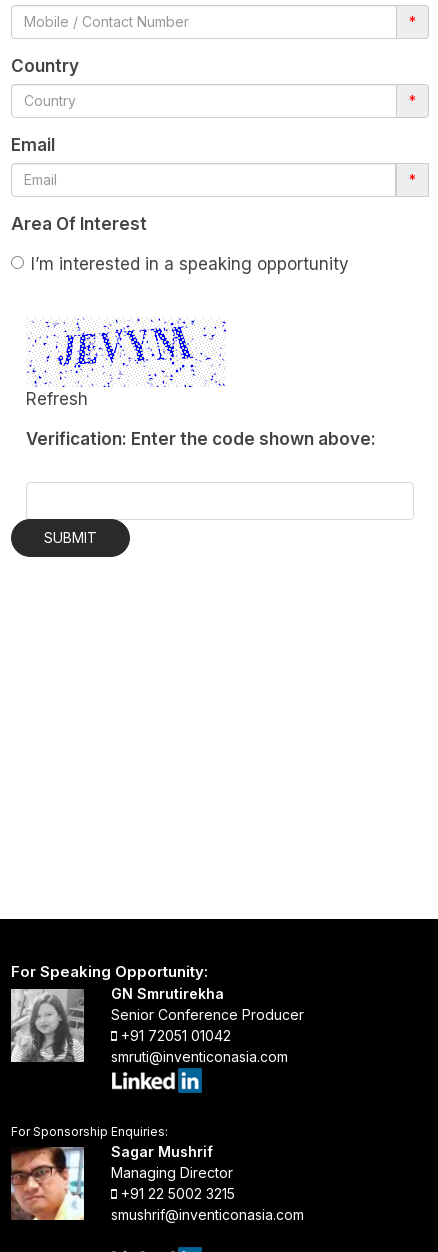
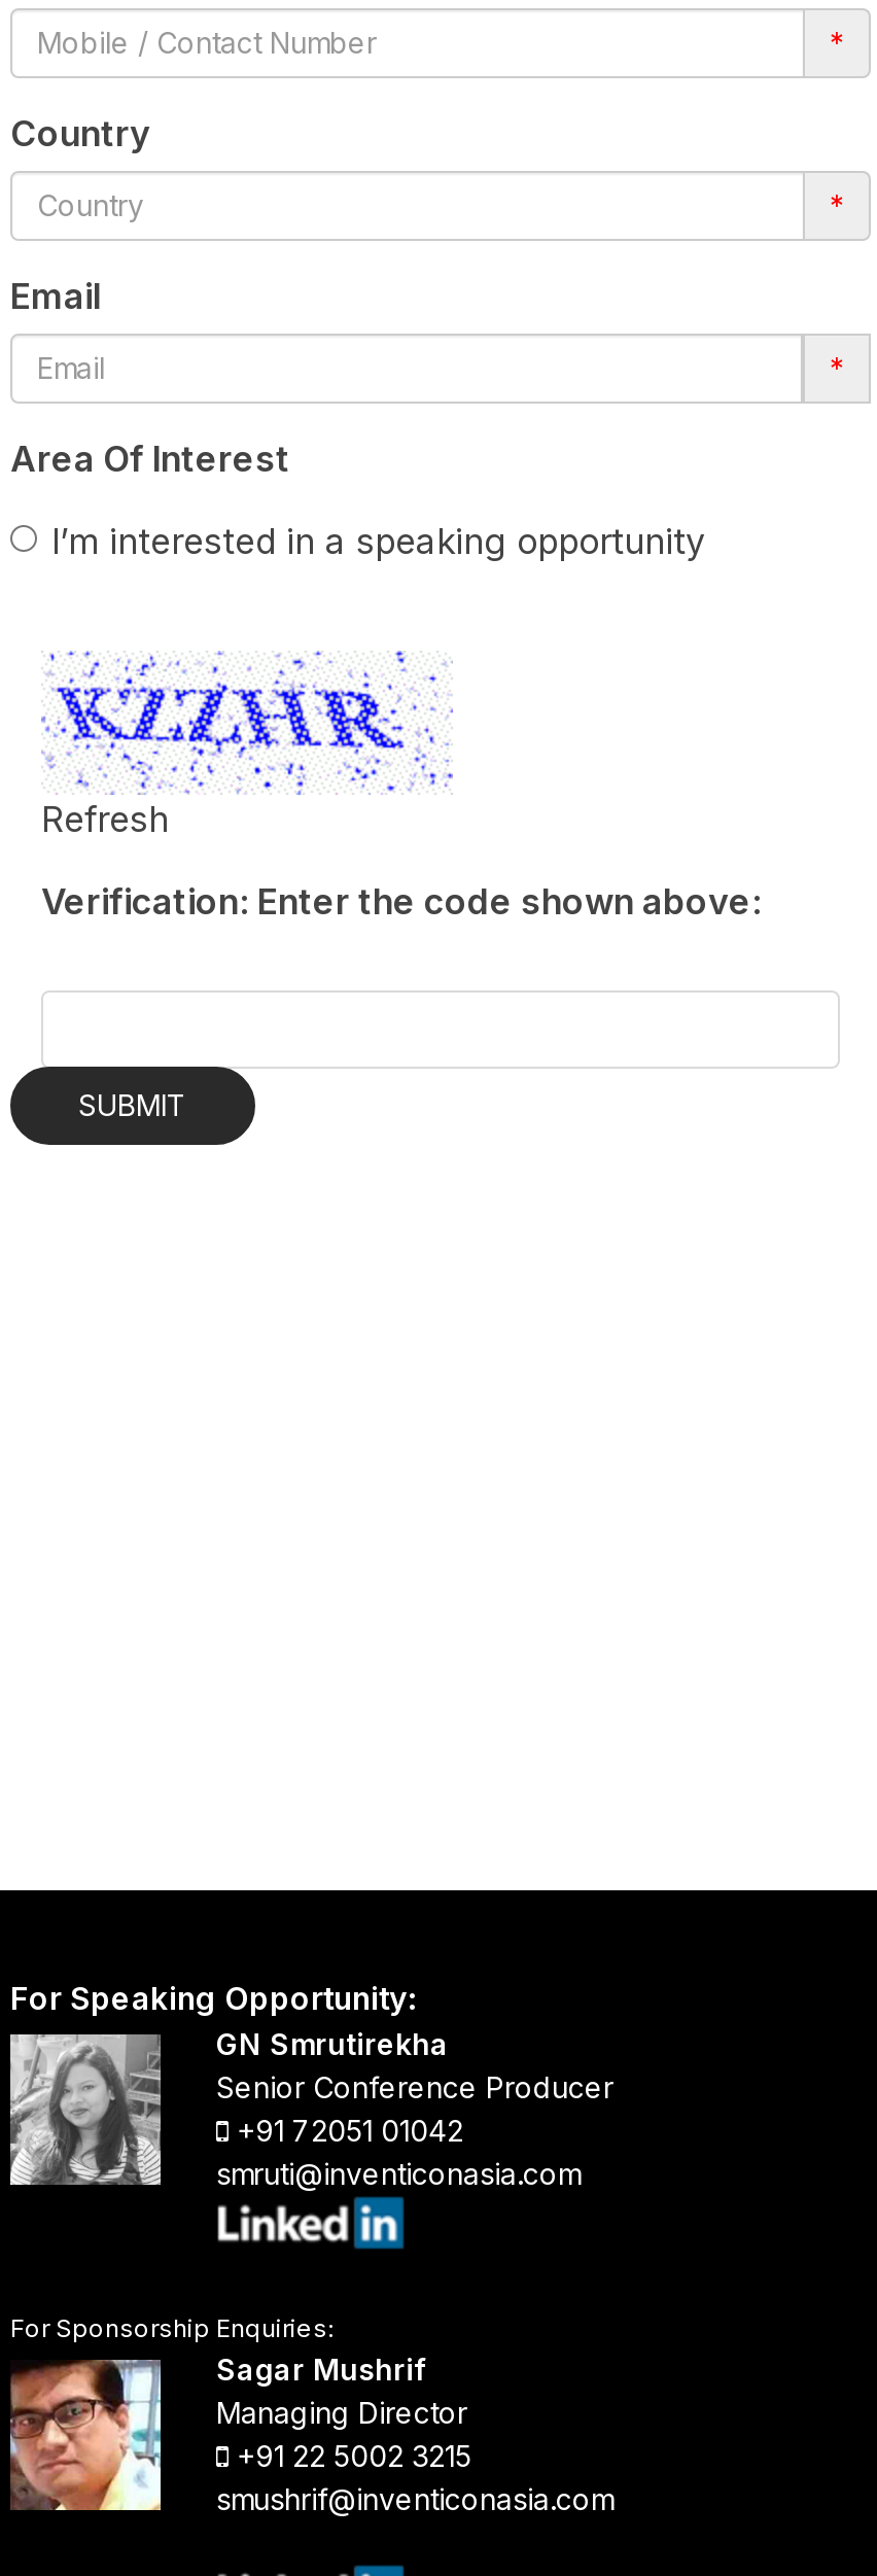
[27,318,227,388] [image] -> [41,651,453,793] [image]

